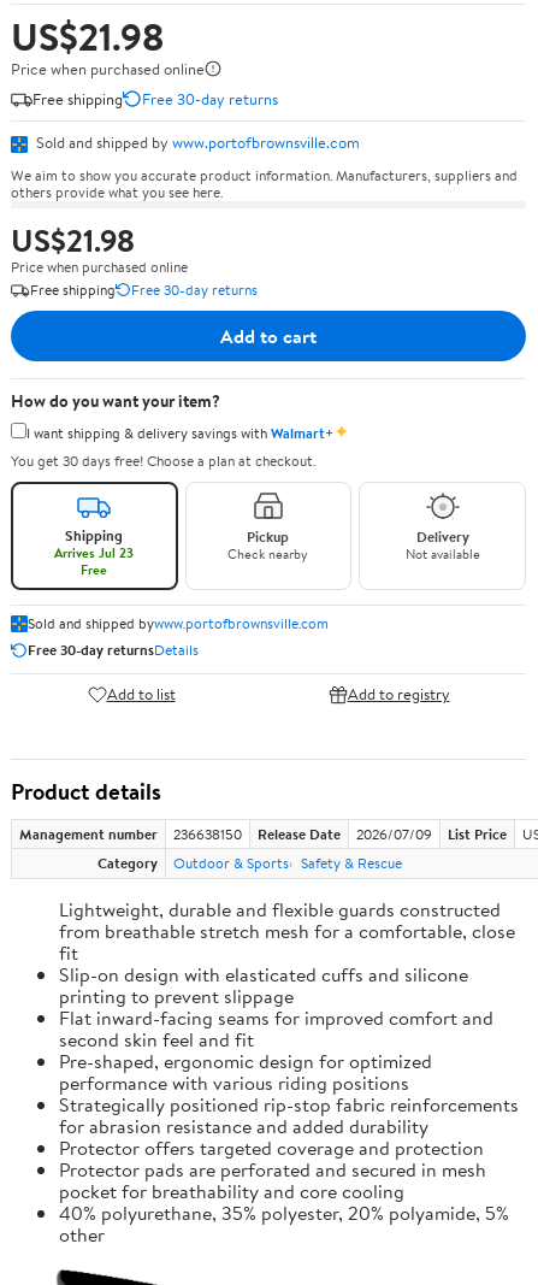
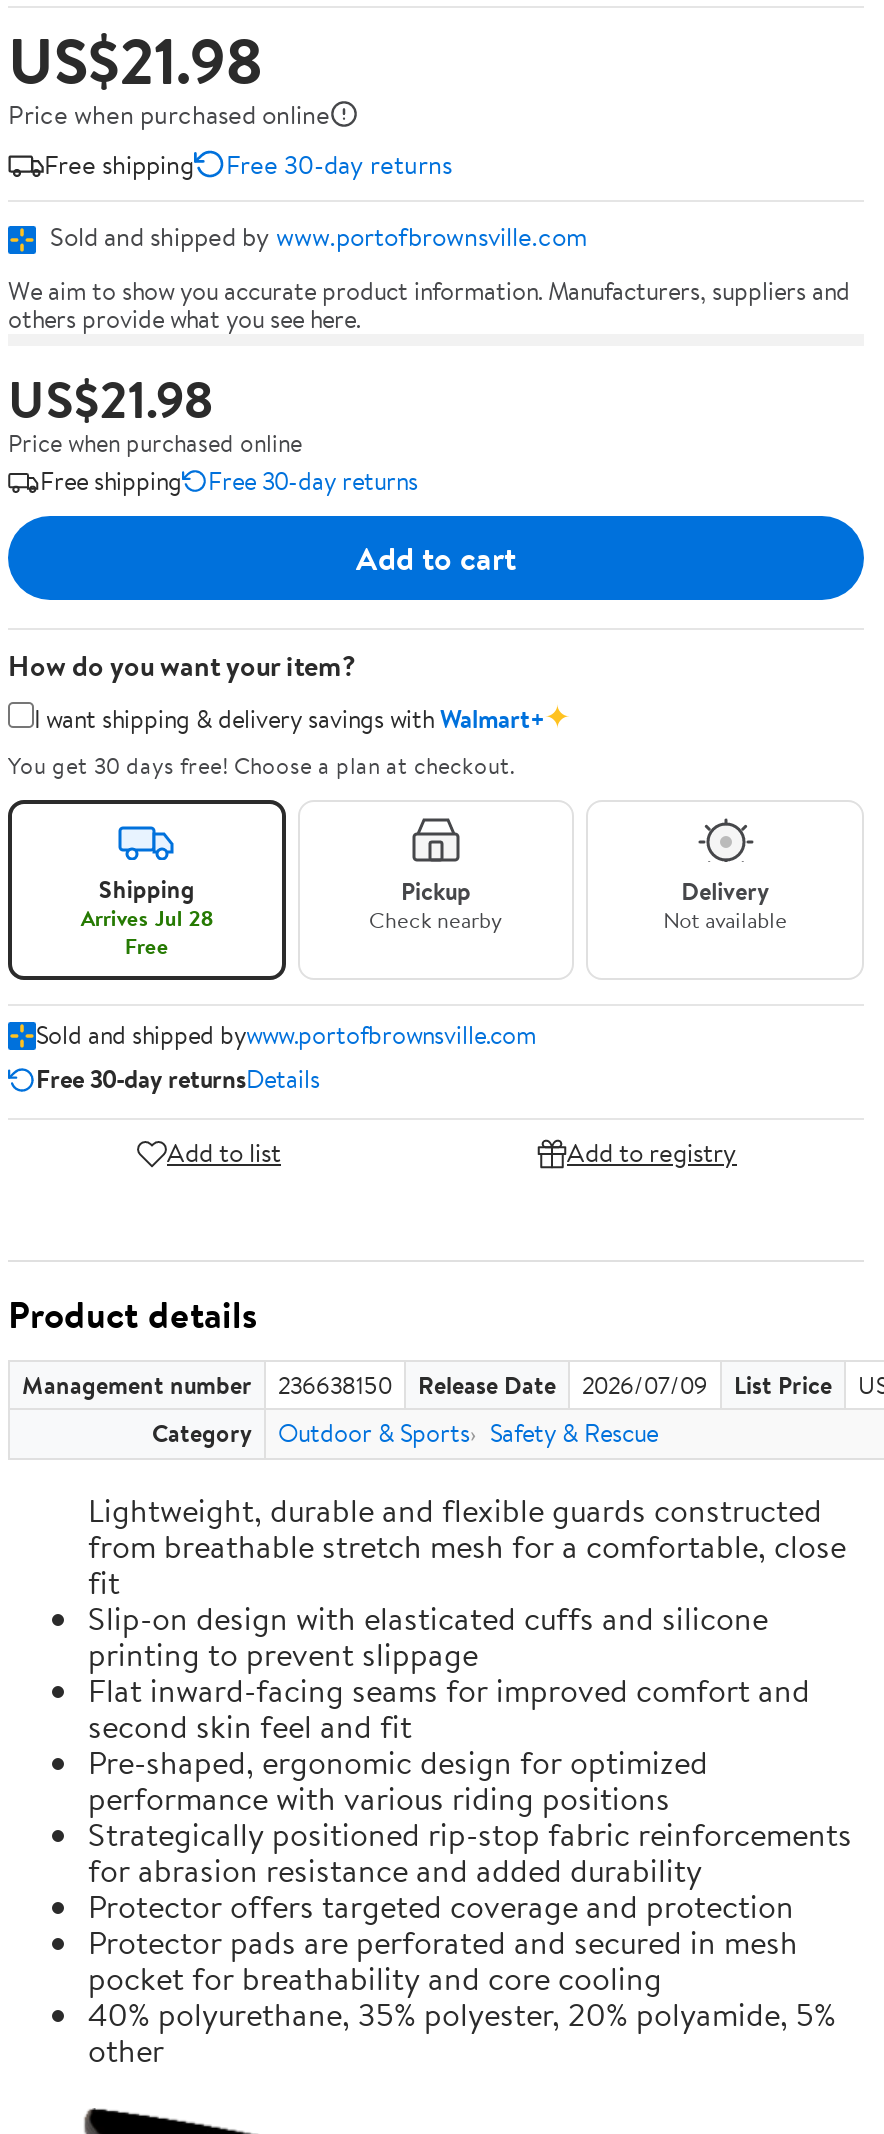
[55,543,134,562] Arrives Jul 23 -> [81,902,213,934] Arrives Jul 28

